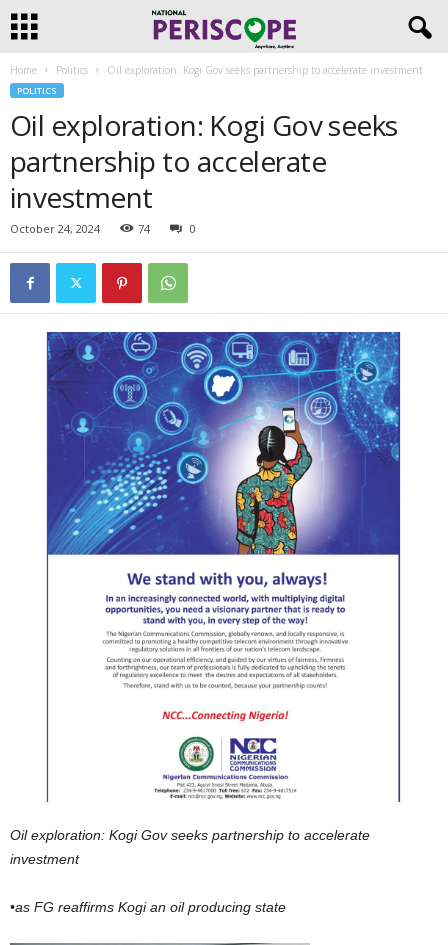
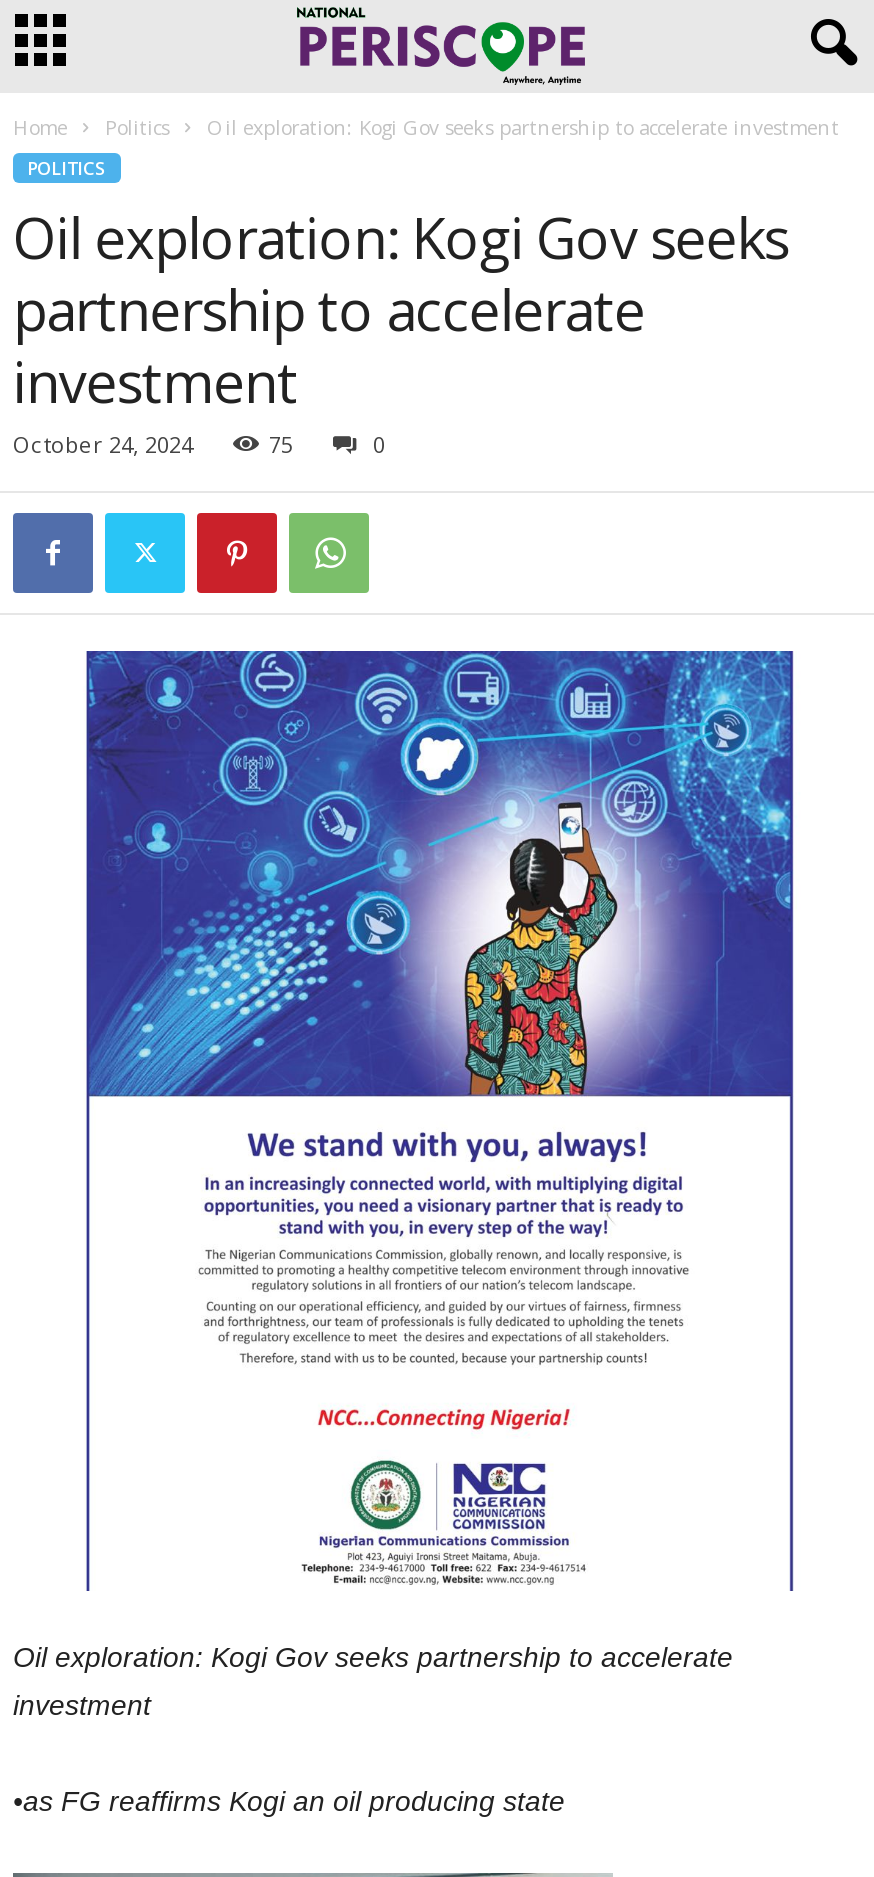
[138,221,150,236] 74 -> [269,429,293,459] 75

